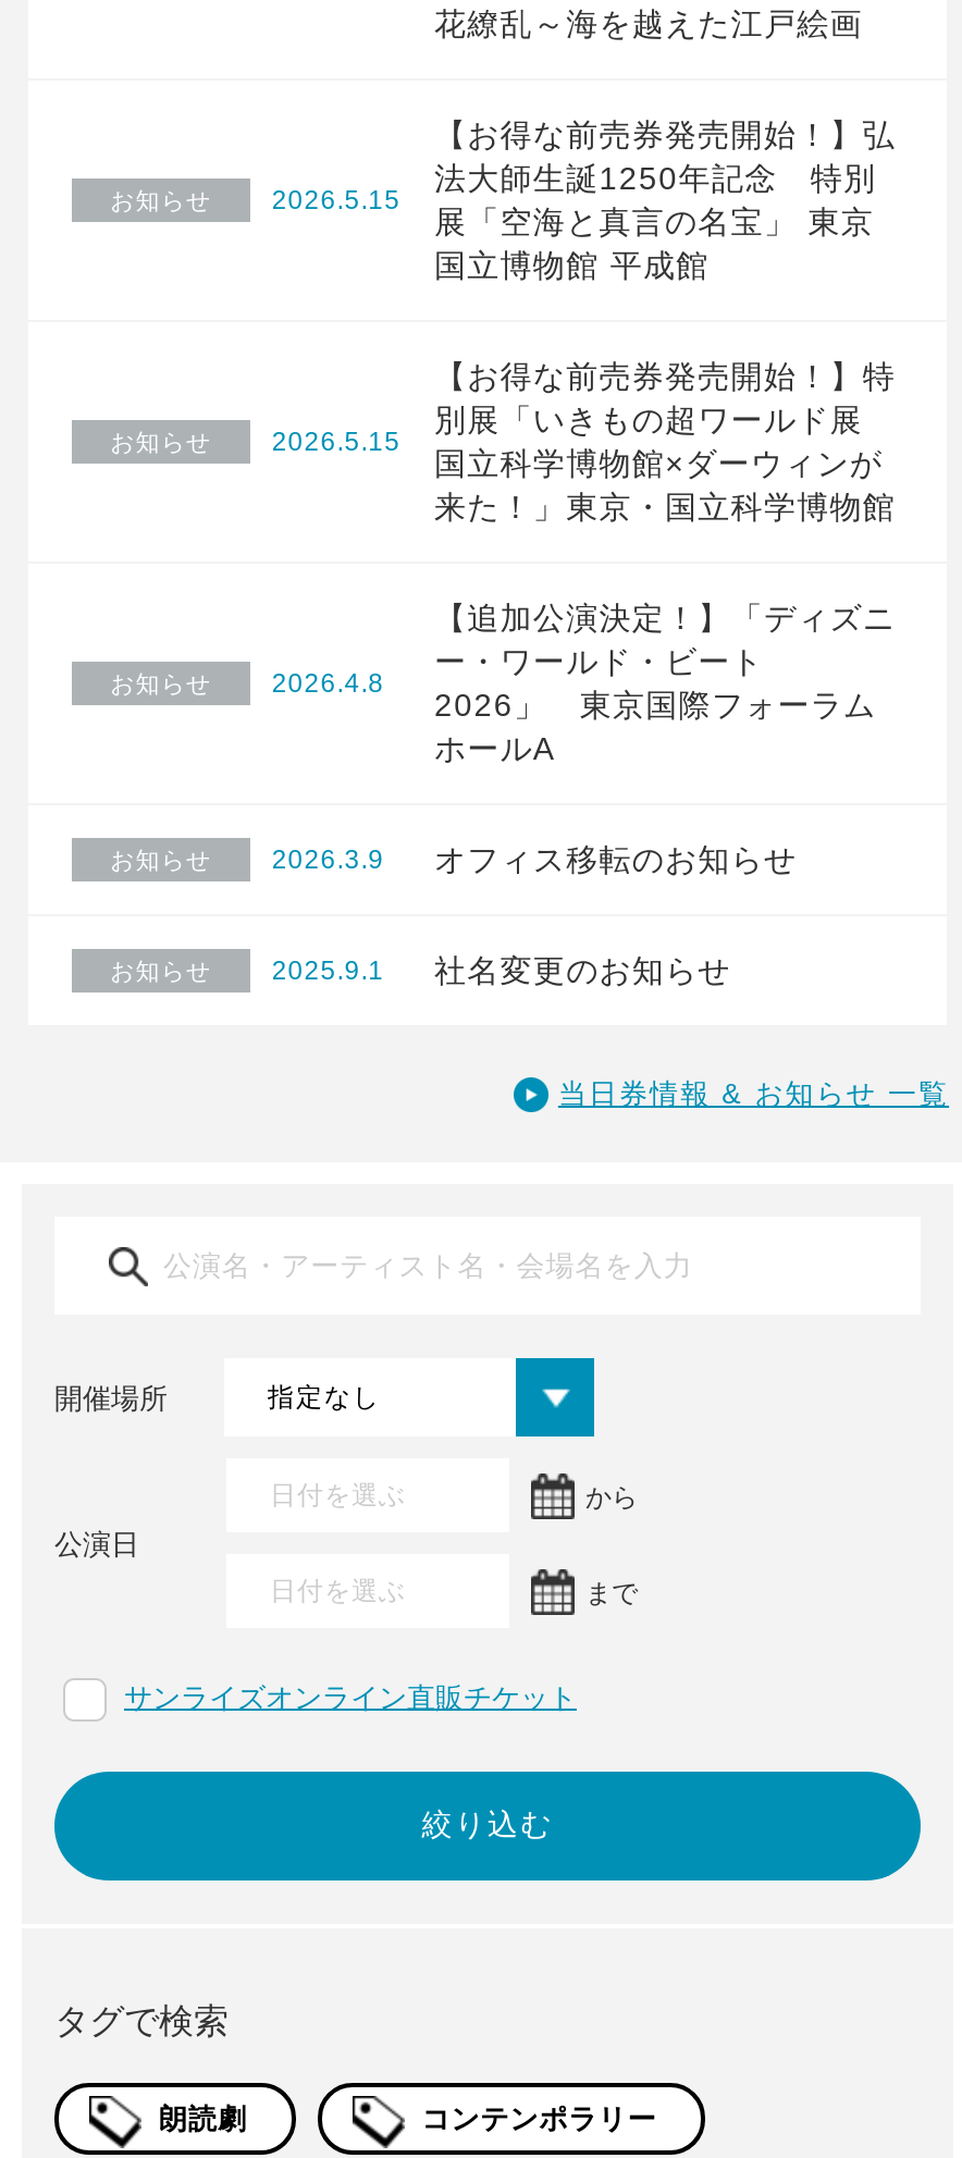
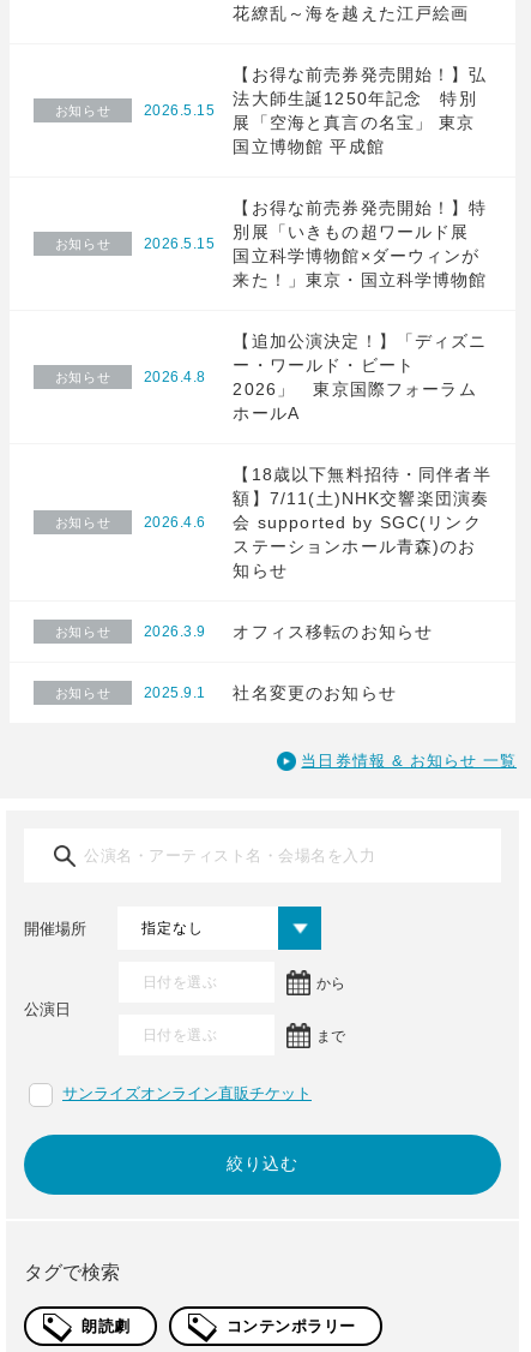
none -> [55,465,491,639] 【18歳以下無料招待・同伴者半 | 額】7/11(土)NHK交響楽団演奏 | 会 supported by SGC(リンク | ステーションホール青森)のお | 知らせ | お知らせ
none -> [144,514,206,531] 2026.4.6

